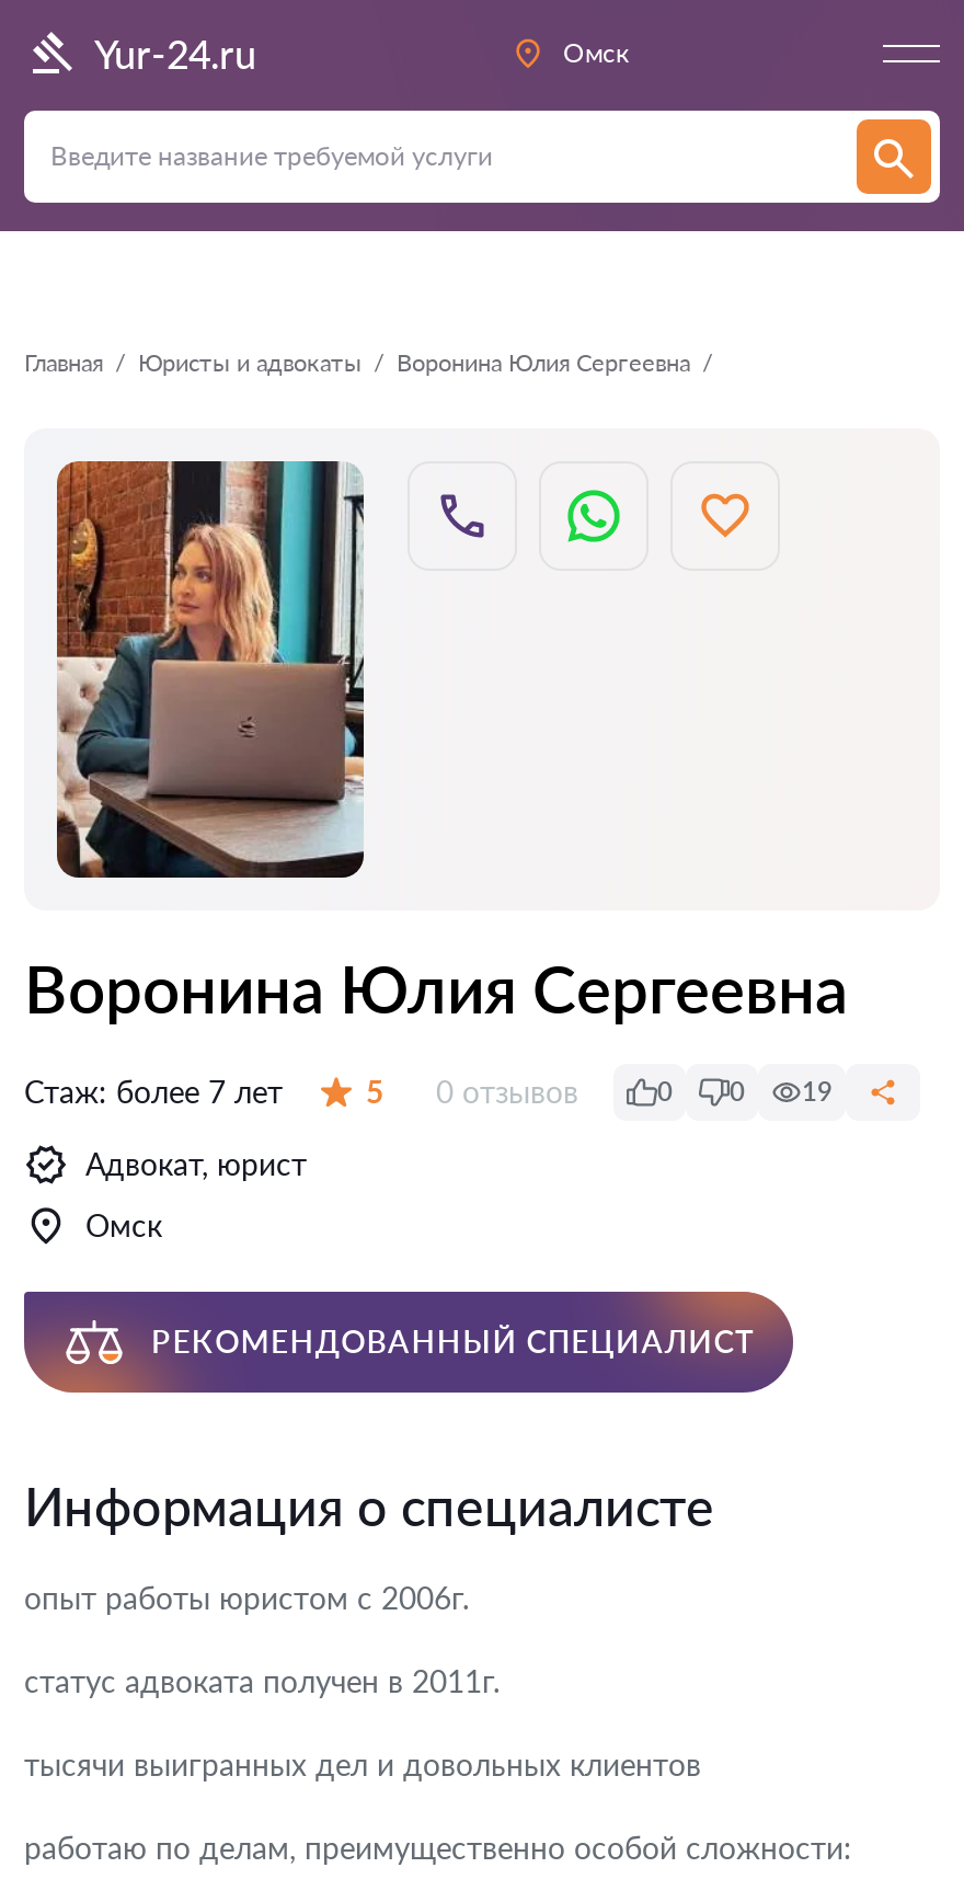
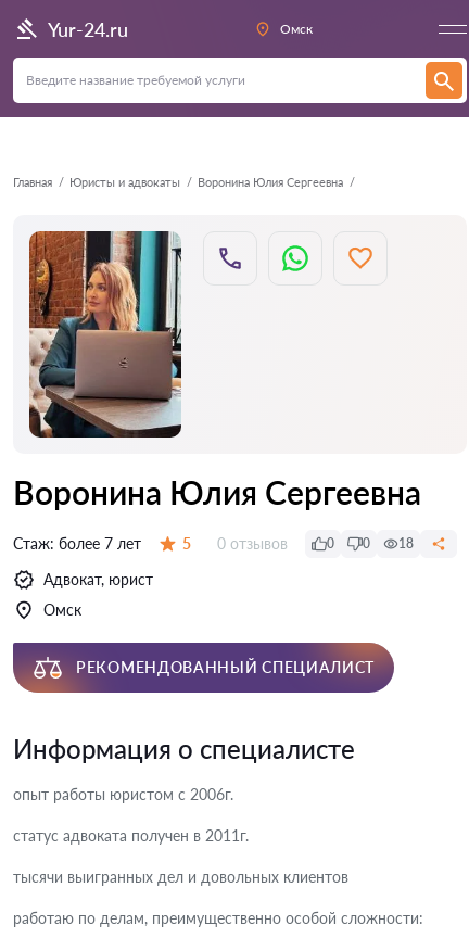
[802,1075,833,1108] 19 -> [398,535,414,552] 18

